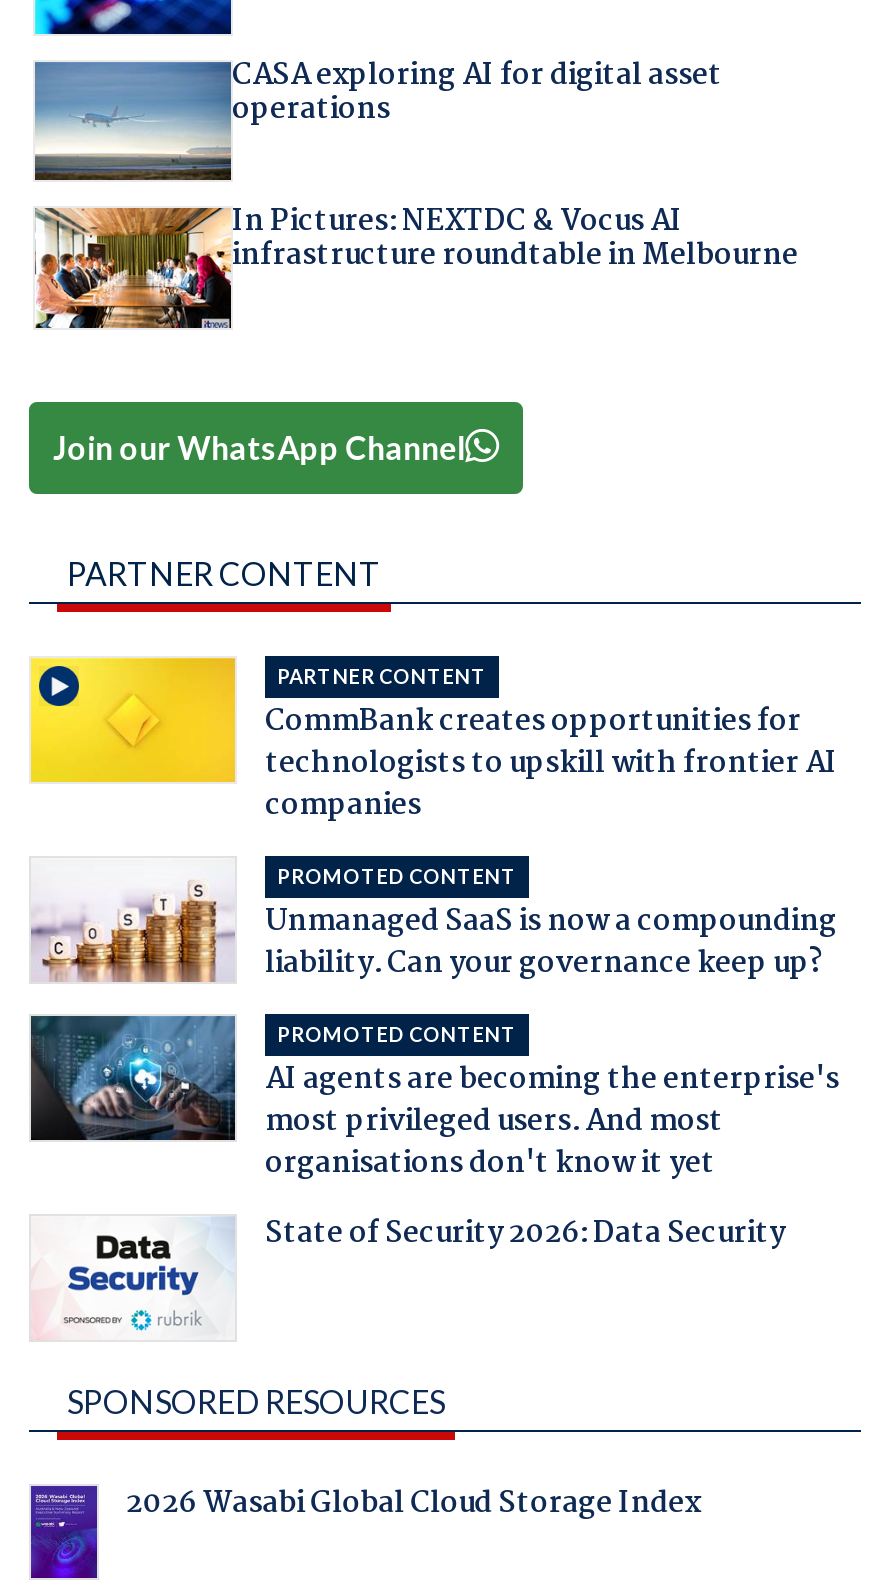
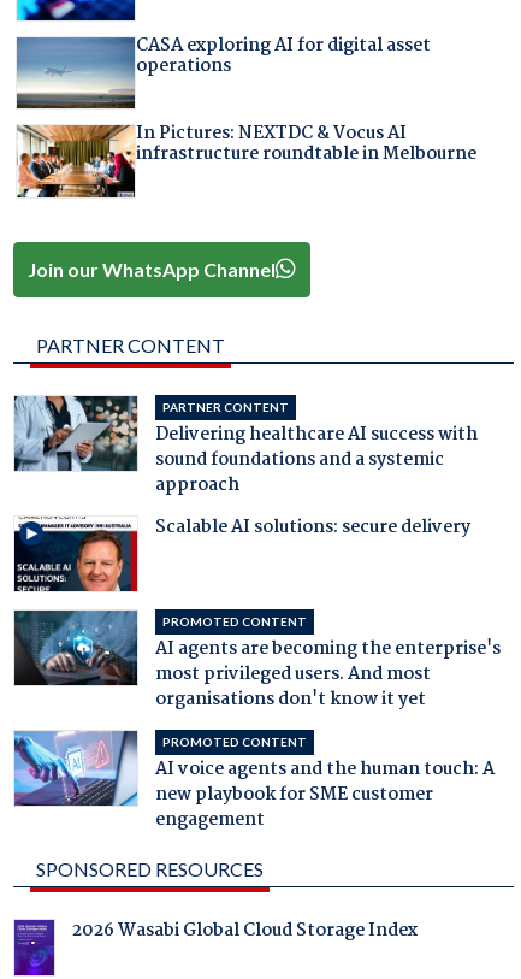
[29,656,837,830] [image] | CommBank creates opportunities for | technologists to upskill with frontier AI | companies -> [13,395,478,500] [image] | Delivering healthcare AI success with | sound foundations and a systemic | approach
[31,864,837,988] [image] | PROMOTED CONTENT | Unmanaged SaaS is now a compounding | liability. Can your governance keep up? -> [13,513,470,592] [image] | Scalable AI solutions: secure delivery
[31,1210,785,1340] [image] | State of Security 2026: Data Security -> [13,730,495,835] [image] | PROMOTED CONTENT | AI voice agents and the human touch: A | new playbook for SME customer | engagement

